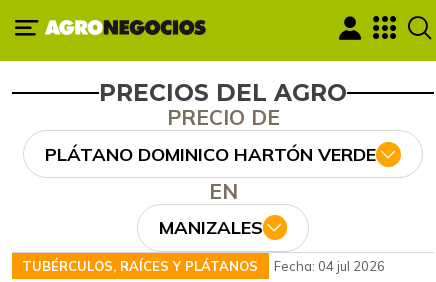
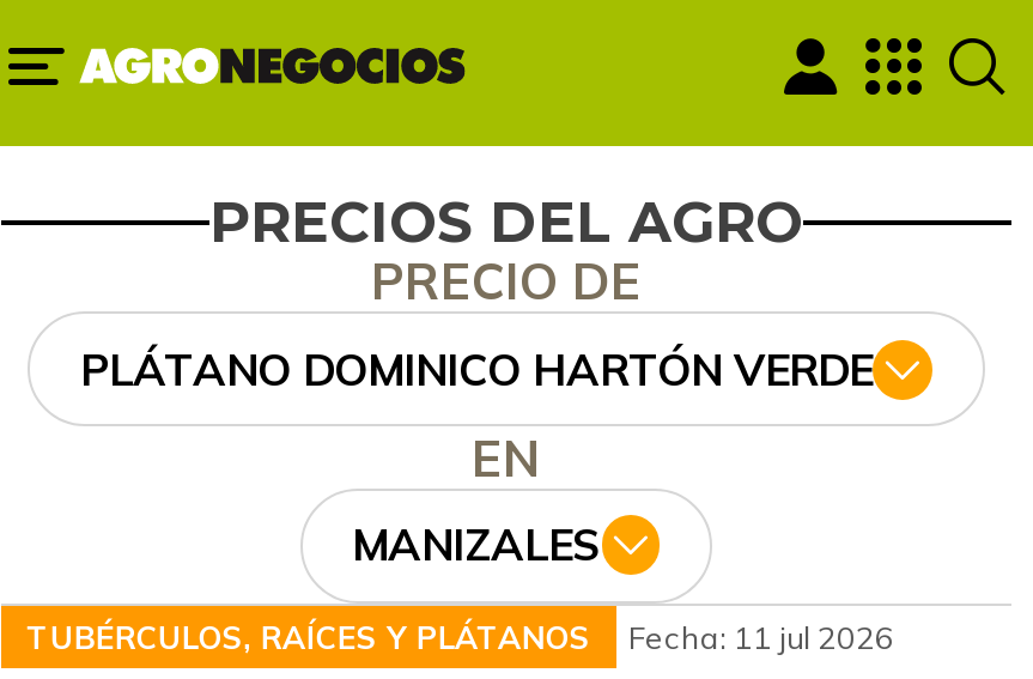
[22,258,385,274] TUBÉRCULOS, RAÍCES Y PLÁTANOS Fecha: 04 jul 2026 -> [26,618,894,656] TUBÉRCULOS, RAÍCES Y PLÁTANOS Fecha: 11 jul 2026

